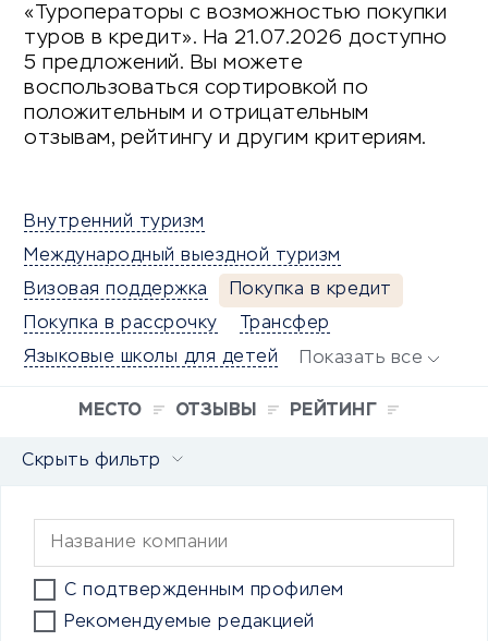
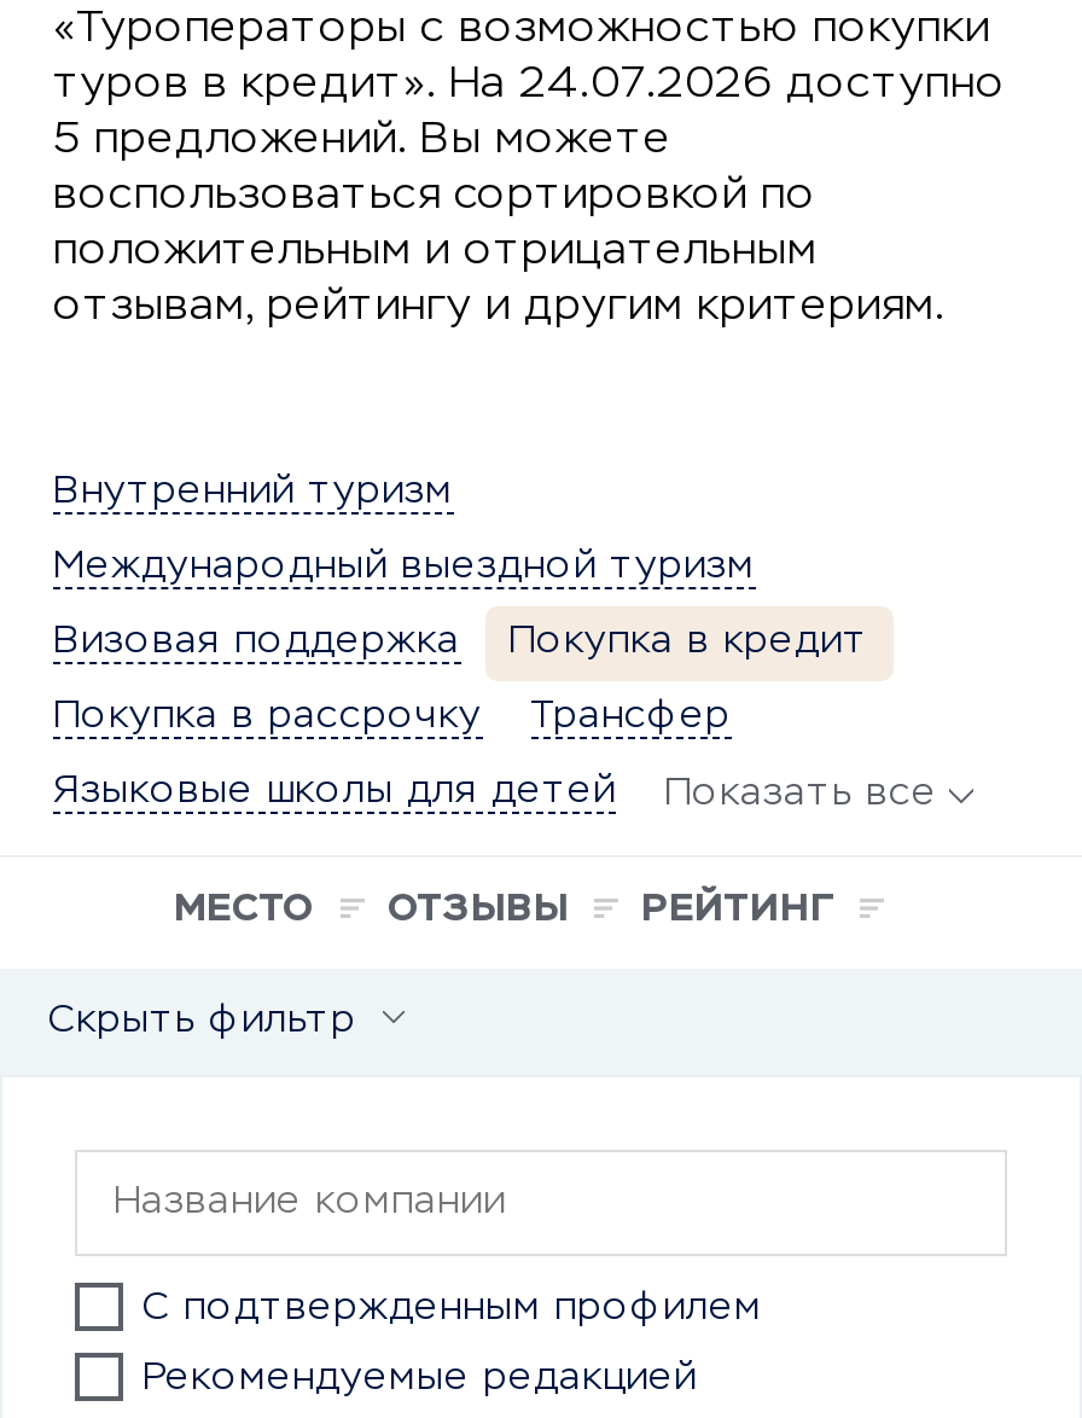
[24,29,447,48] туров в кредит». На 21.07.2026 доступно -> [53,64,1006,107] туров в кредит». На 24.07.2026 доступно

